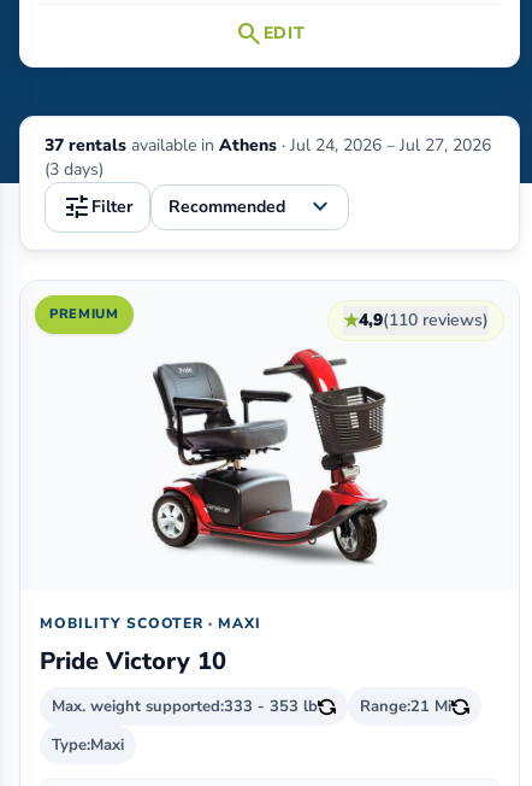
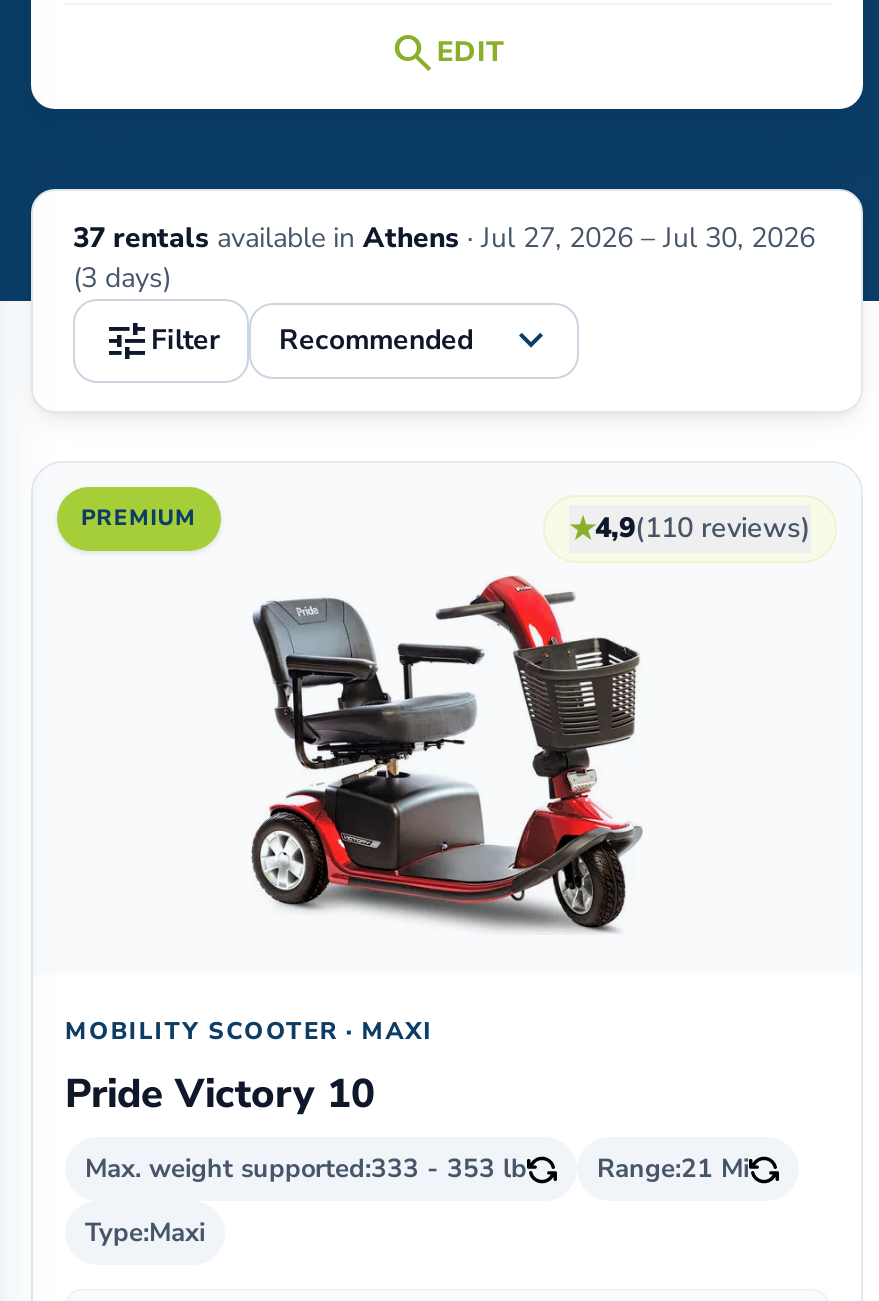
[45,134,491,157] 37 rentals available in Athens · Jul 24, 2026 – Jul 27, 2026 -> [73,219,815,257] 37 rentals available in Athens · Jul 27, 2026 – Jul 30, 2026

